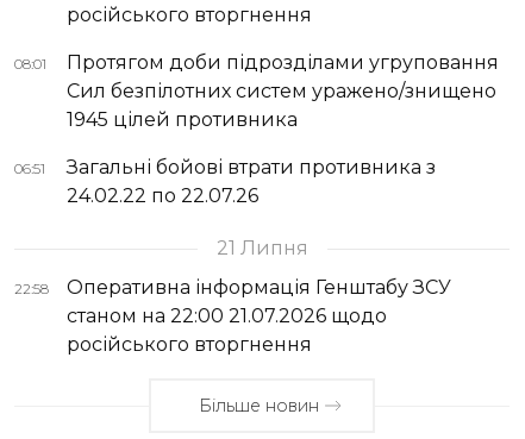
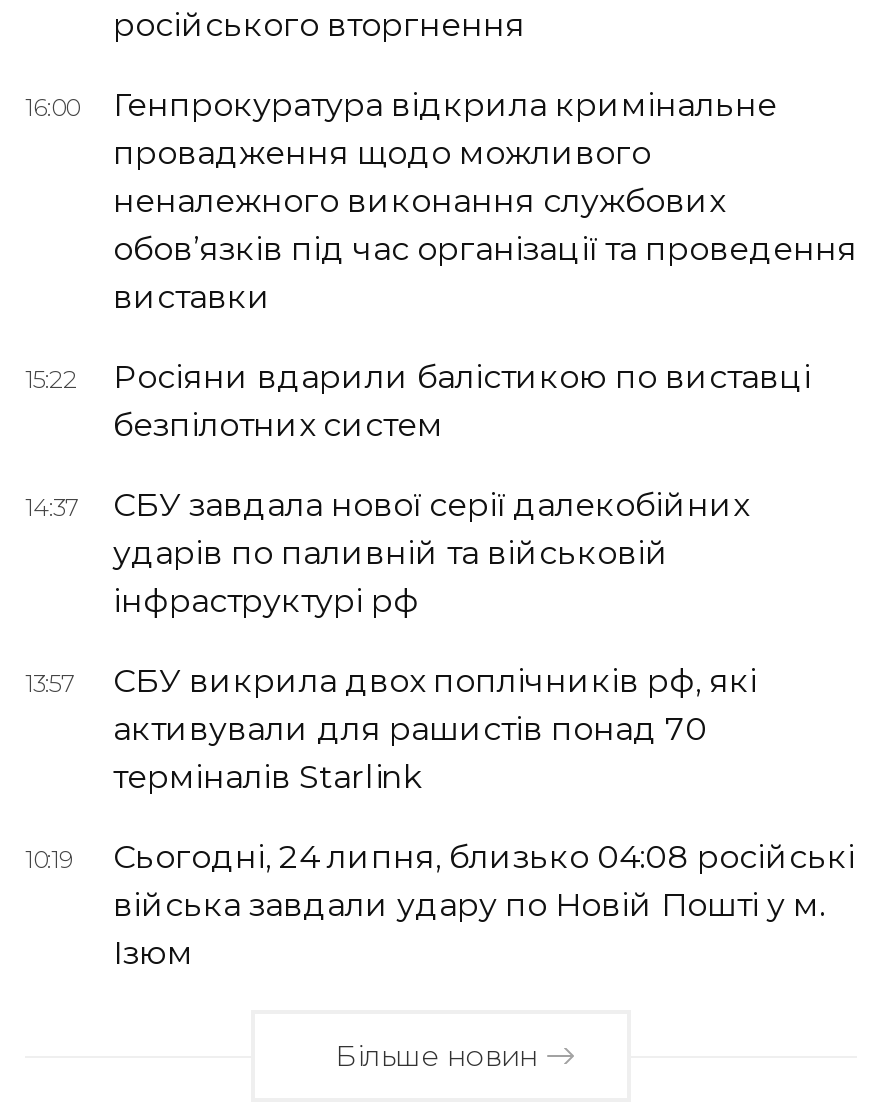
[14,51,499,356] 08:01 | Протягом доби підрозділами угруповання | Сил безпілотних систем уражено/знищено | 1945 цілей противника | 06:51 | Загальні бойові втрати противника з | 24.02.22 по 22.07.26 | 21 Липня | 22:58 | Оперативна інформація Генштабу ЗСУ | станом на 22:00 21.07.2026 щодо | російського вторгнення -> [25,86,857,972] 16:00 | Генпрокуратура відкрила кримінальне | провадження щодо можливого | неналежного виконання службових | обов’язків під час організації та проведення | виставки | 15:22 | Росіяни вдарили балістикою по виставці | безпілотних систем | 14:37 | СБУ завдала нової серії далекобійних | ударів по паливній та військовій | інфраструктурі рф | 13:57 | СБУ викрила двох поплічників рф, які | активували для рашистів понад 70 | терміналів Starlink | 10:19 | Сьогодні, 24 липня, близько 04:08 російські | війська завдали удару по Новій Пошті у м. | Ізюм

